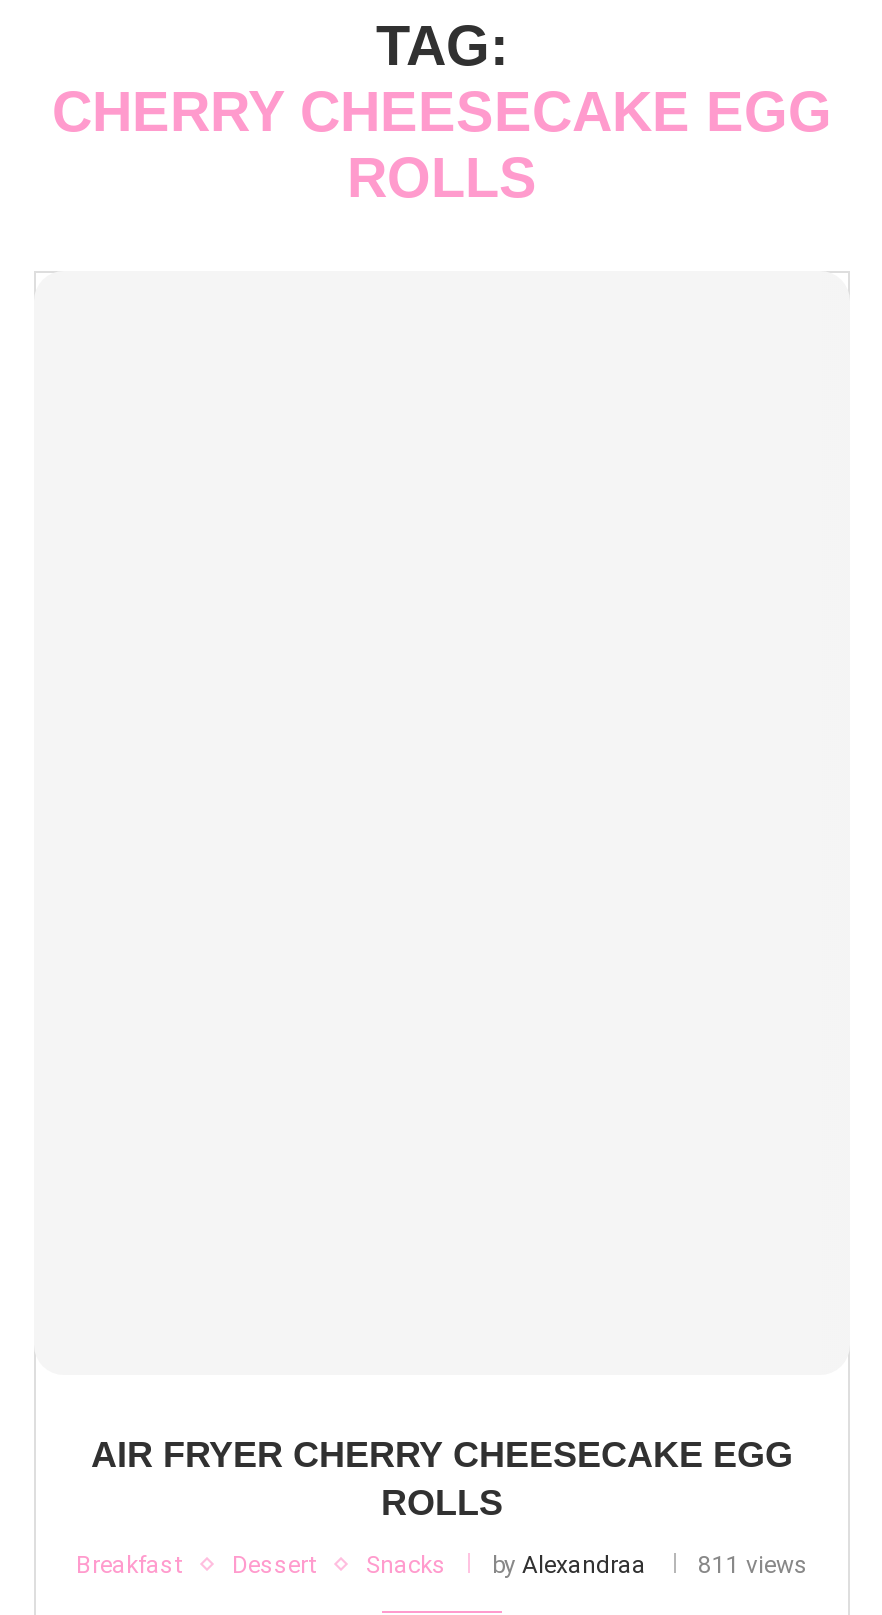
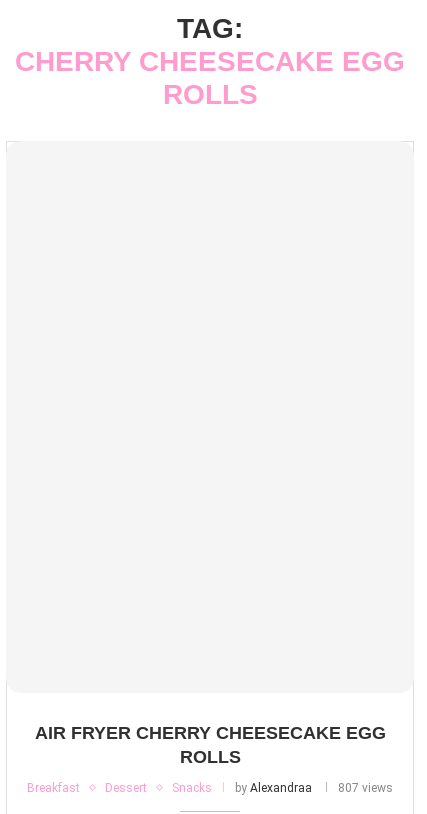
[76,1551,808,1579] Breakfast Dessert Snacks by Alexandraa 811 views -> [27,781,393,795] Breakfast Dessert Snacks by Alexandraa 807 views

